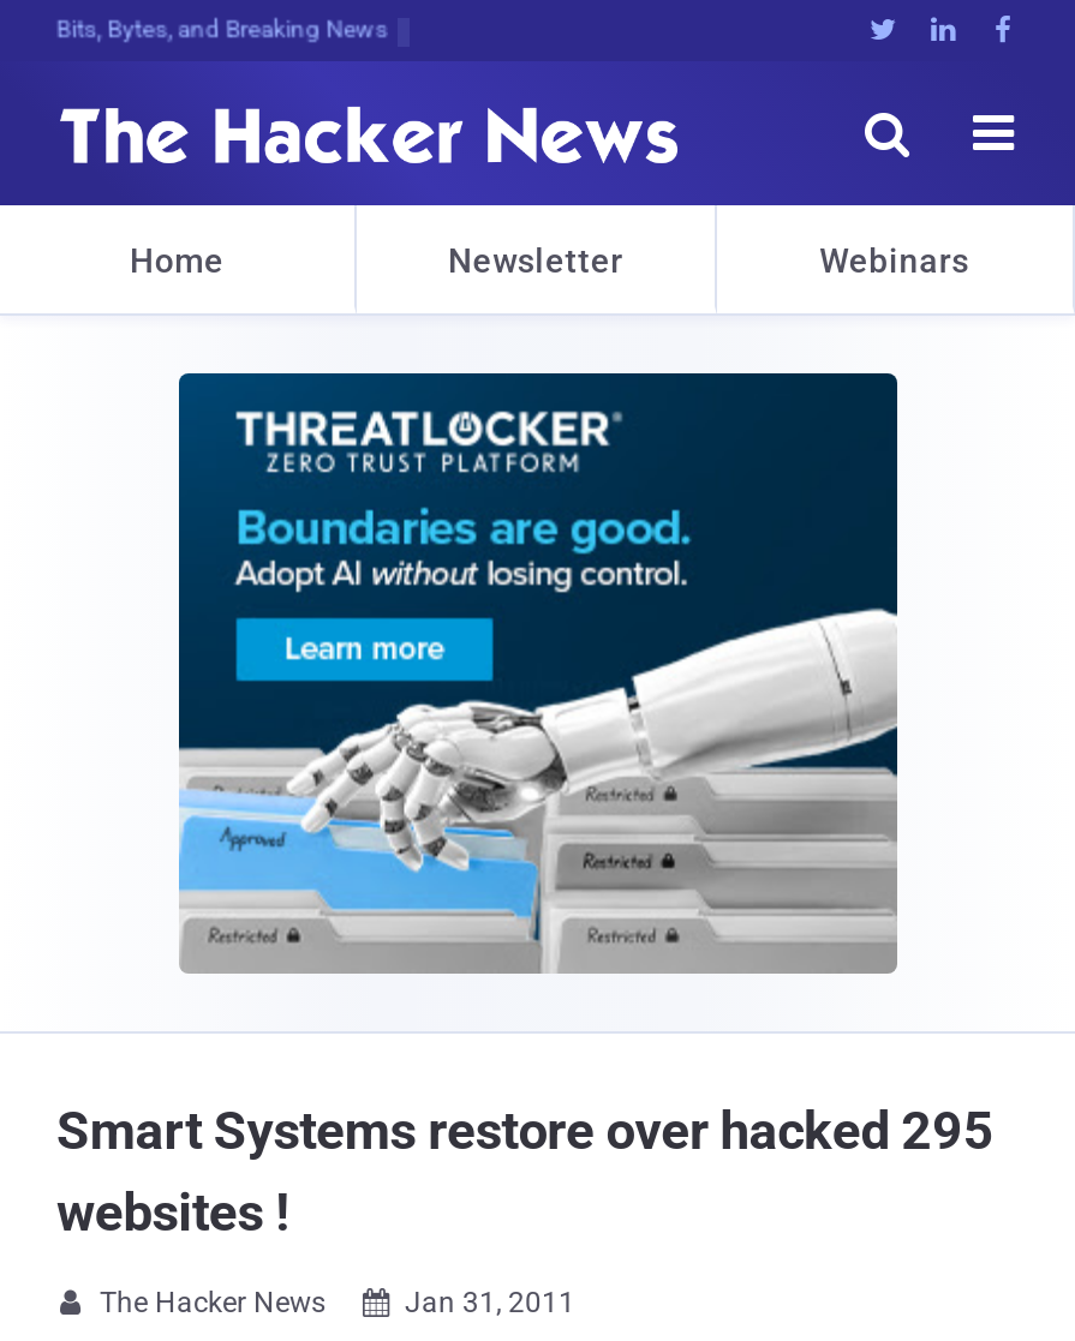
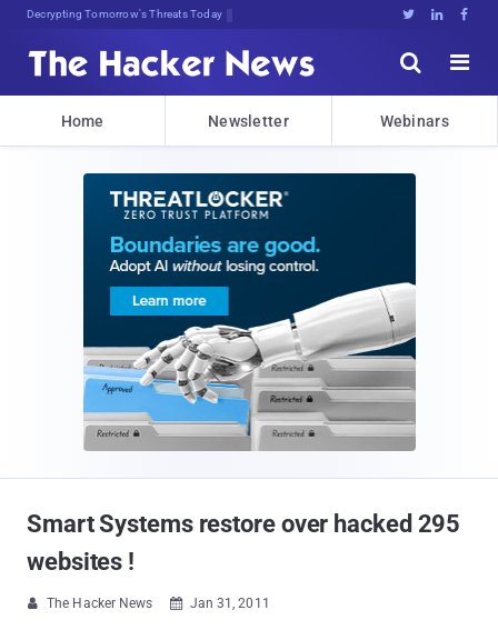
[56,16,388,42] Bits, Bytes, and Breaking News -> [27,8,222,20] Decrypting Tomorrow's Threats Today

